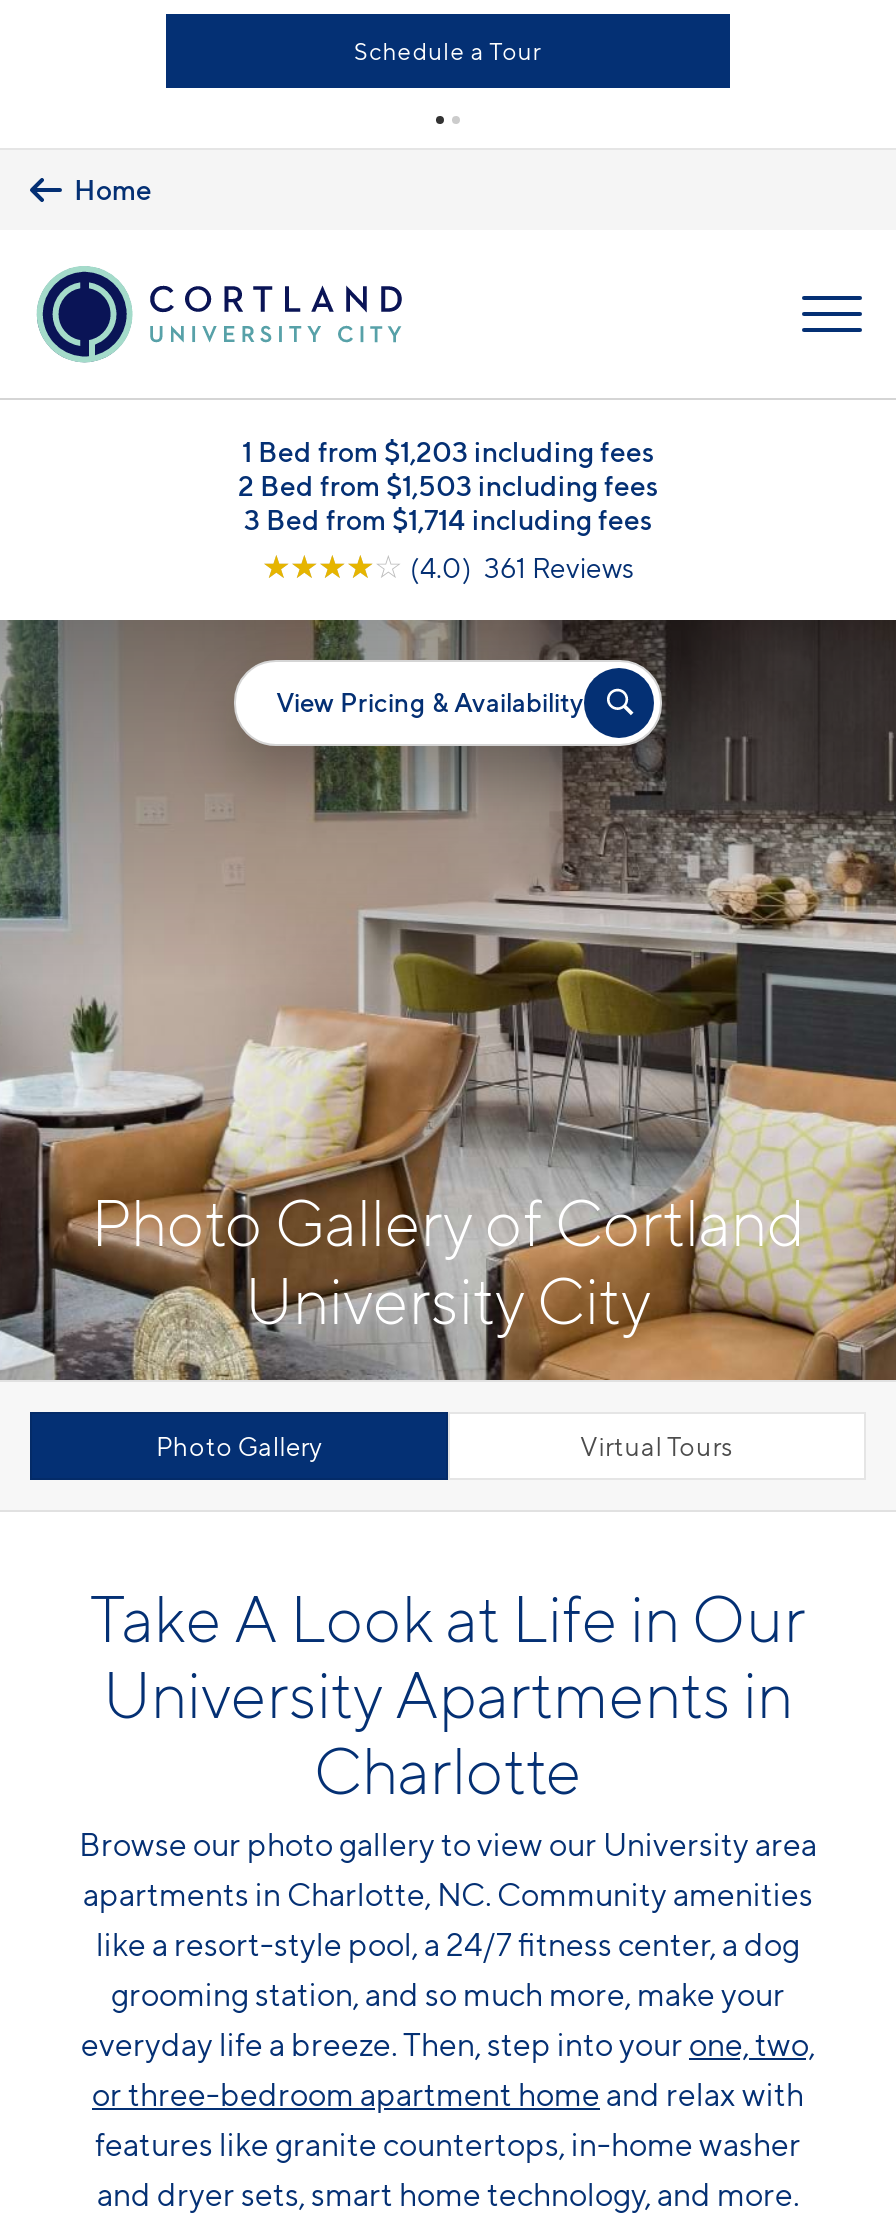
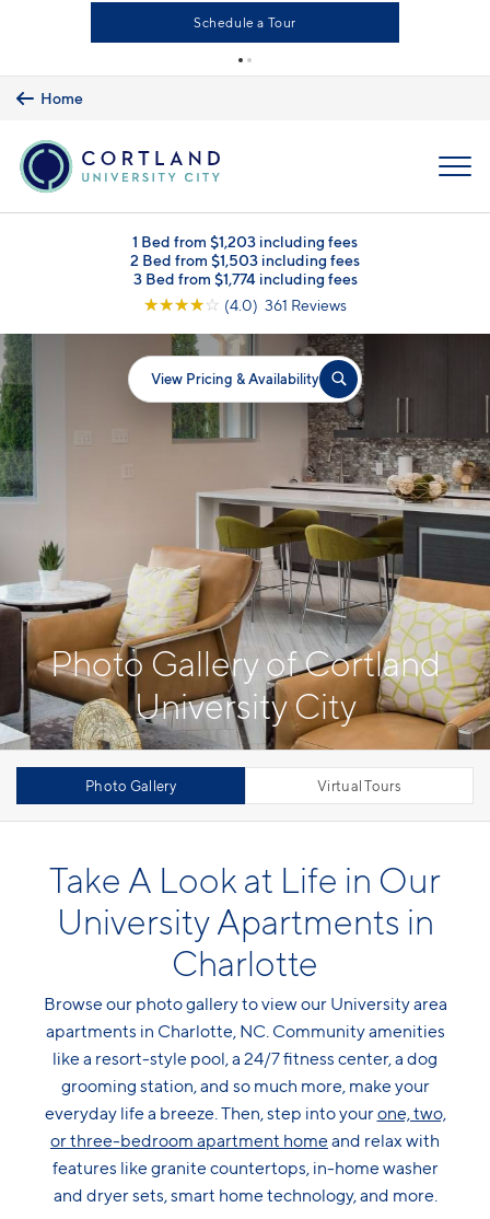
[244,502,652,536] 3 Bed from $1,714 including fees -> [133,269,357,288] 3 Bed from $1,774 including fees

